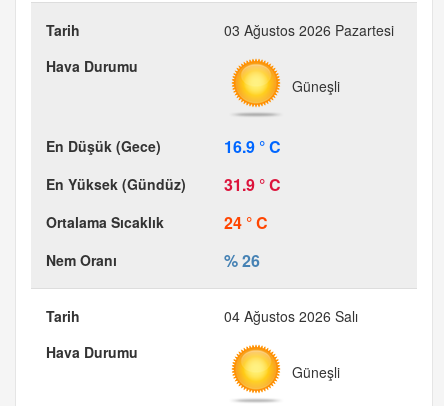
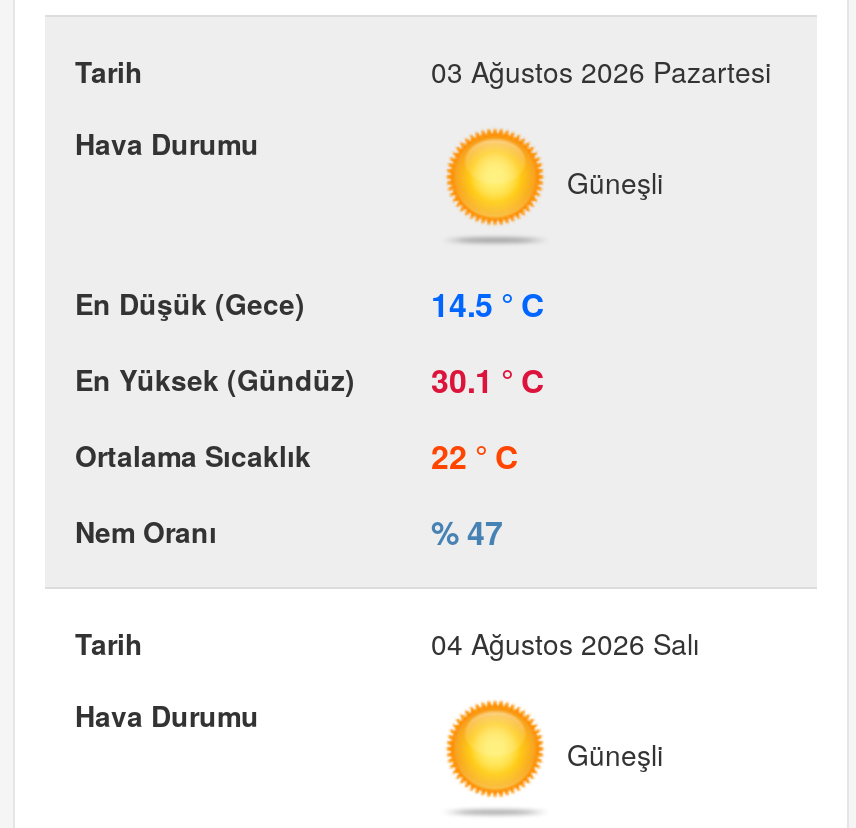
[224,135,281,158] 16.9 ° C -> [431,281,545,327] 14.5 ° C
[224,173,281,196] 31.9 ° C -> [431,357,545,403] 30.1 ° C
[224,211,268,234] 24 ° C -> [431,433,519,479] 22 ° C
[224,249,260,272] % 26 -> [431,509,503,555] % 47

